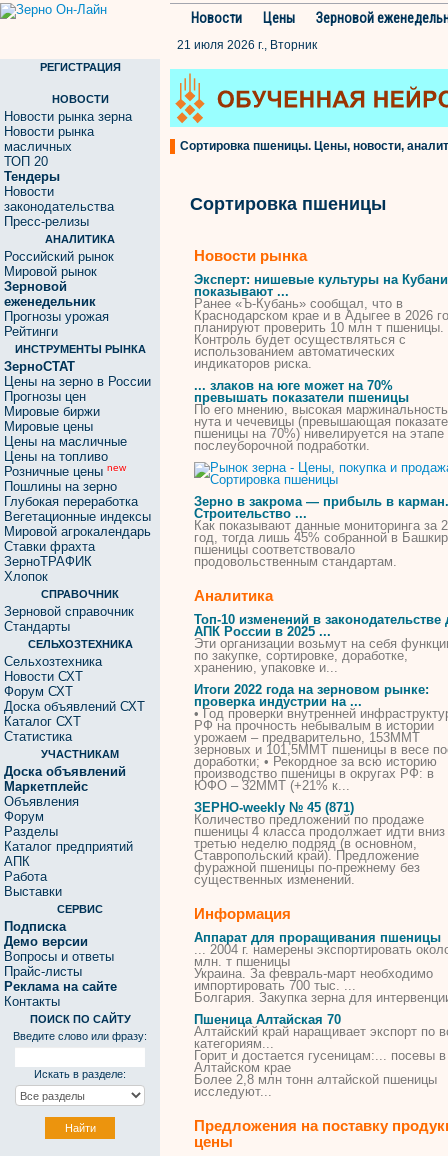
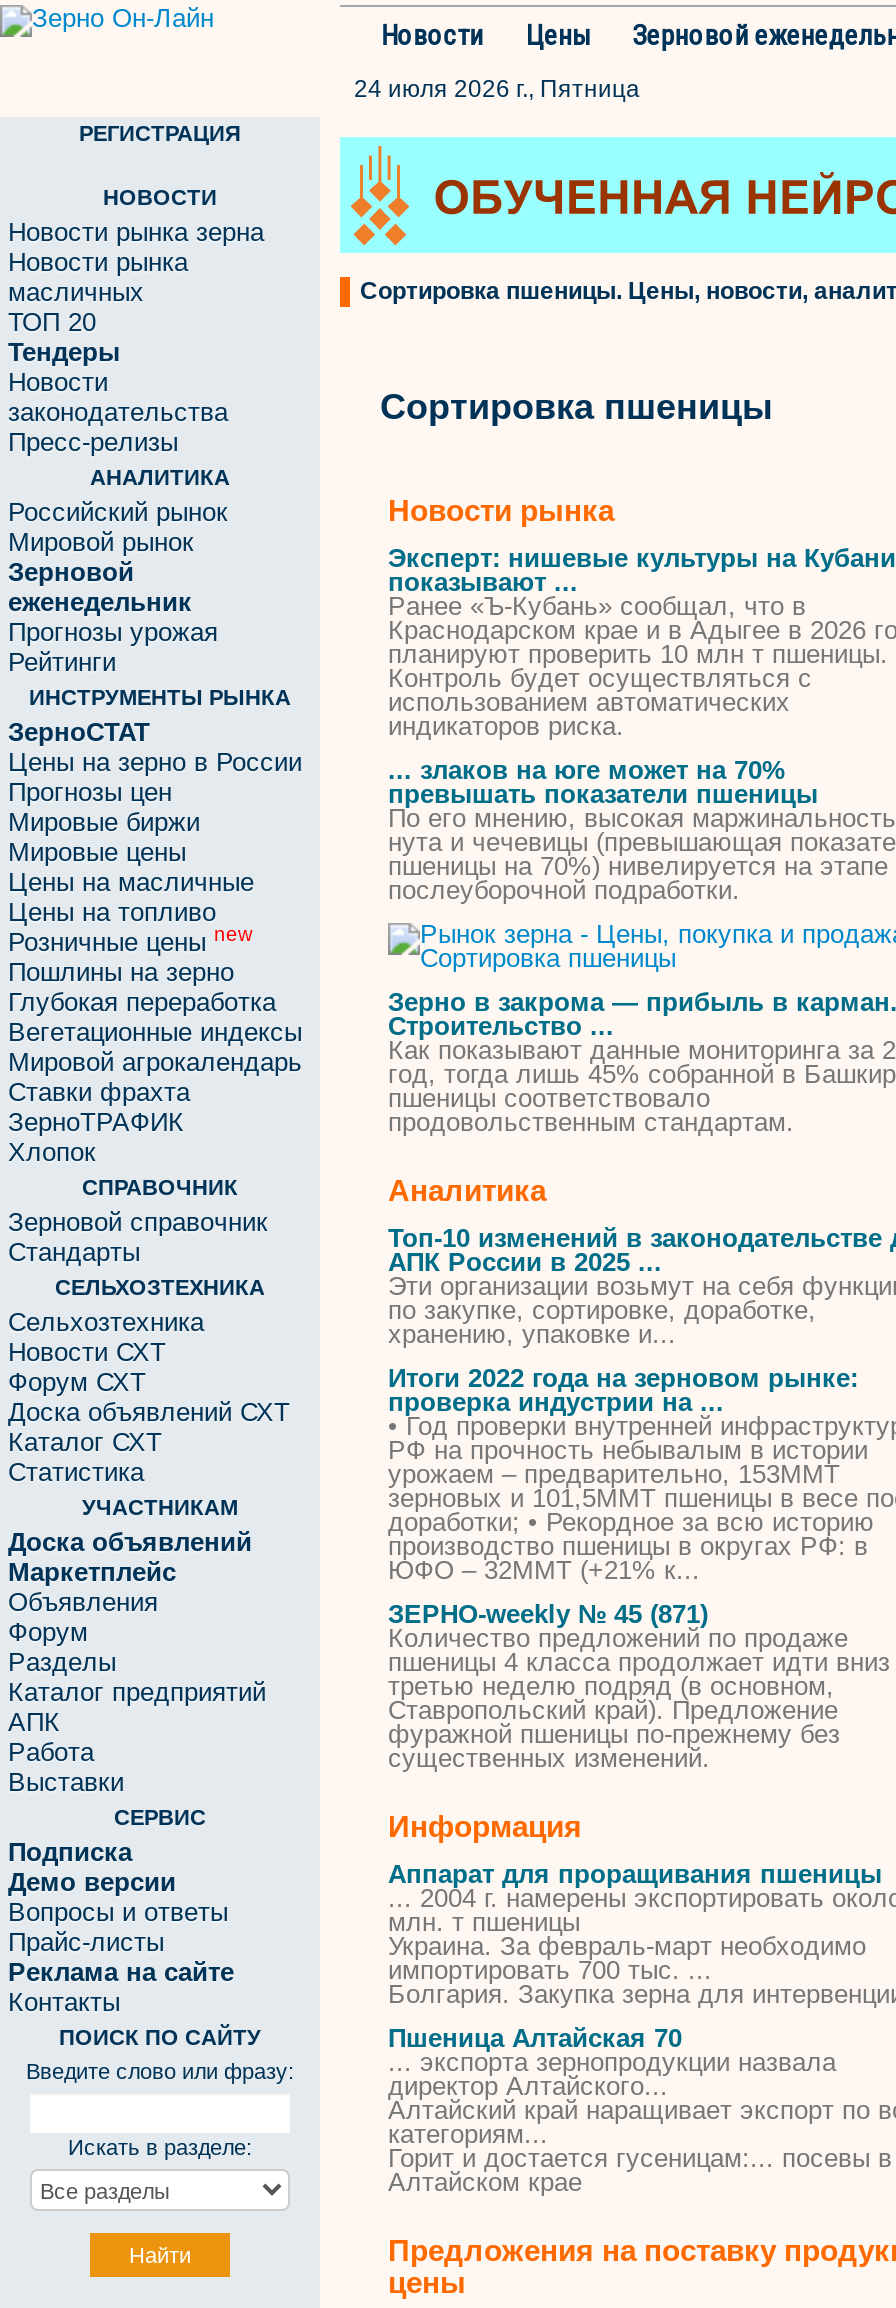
[177,38,317,52] 21 июля 2026 г., Вторник -> [354,75,640,103] 24 июля 2026 г., Пятница
none -> [388,2047,836,2101] ... экспорта зернопродукции назвала | директор Алтайского...
moved [194,1036,446,1075] -> [388,2119,892,2197]: категориям... | Горит и достается гусеницам:... посевы в | Алтайскомкрае
[194,1072,437,1099] Более 2,8 млн тонн алтайской пшеницы | исследуют... -> none

